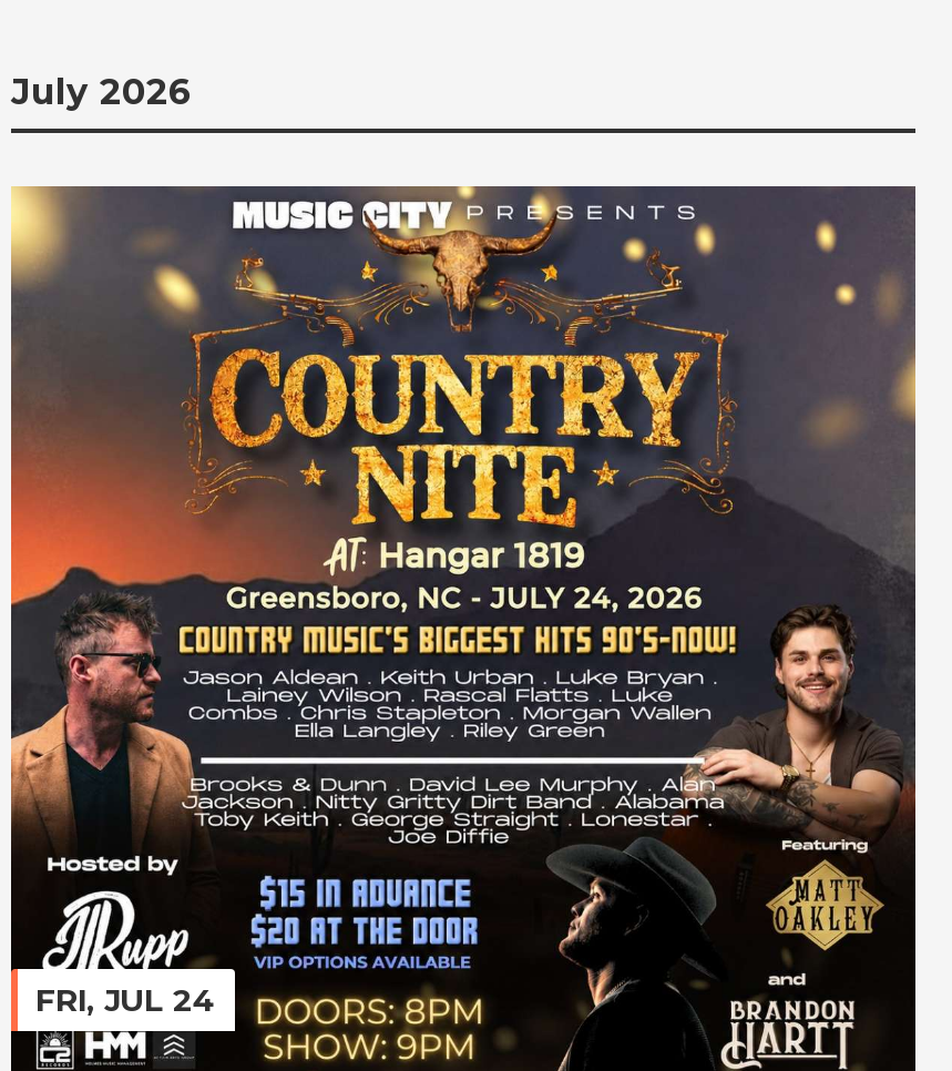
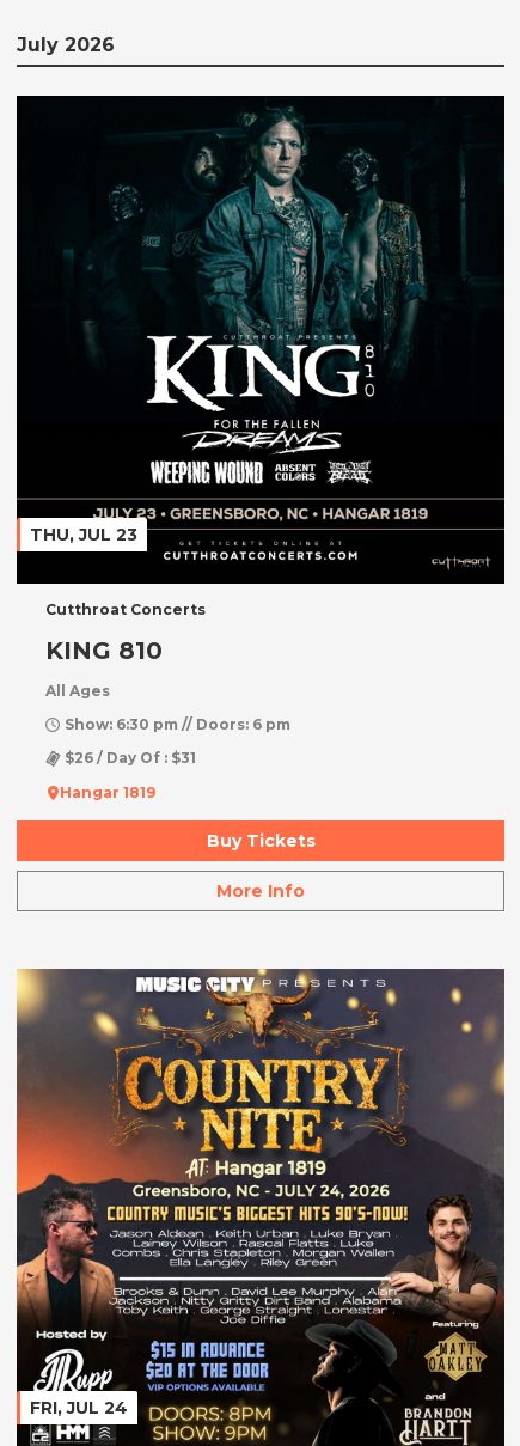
none -> [16,94,506,585] [image] | THU, JUL 23
none -> [45,600,315,902] Cutthroat Concerts | KING 810 | All Ages | Show: 6:30 pm // Doors: 6 pm | $26 / Day Of : $31 | Hangar 1819 | Buy Tickets | More Info

